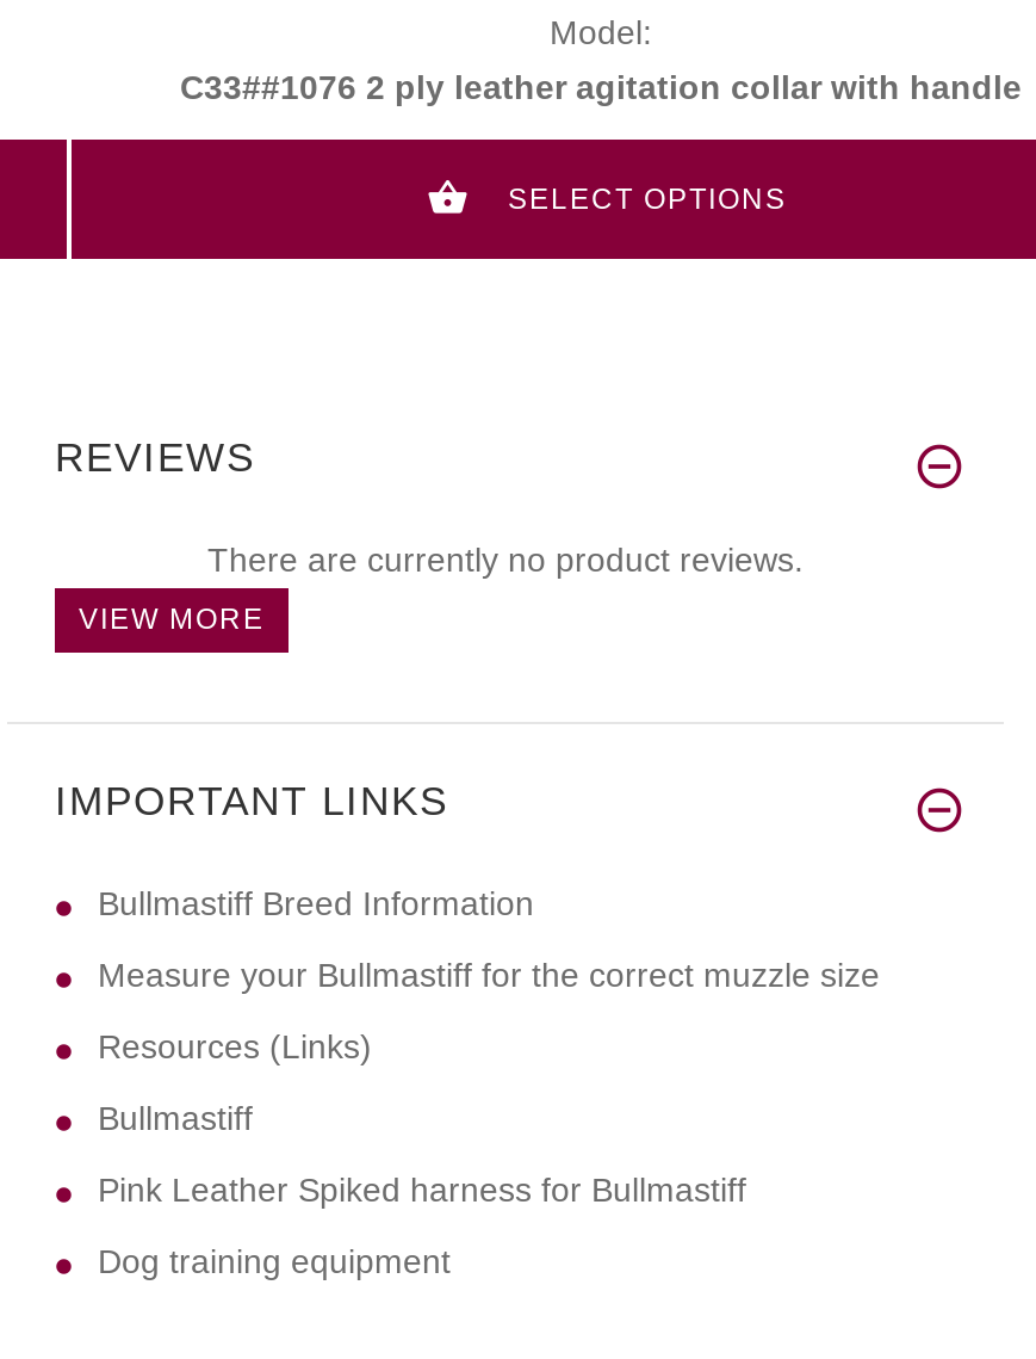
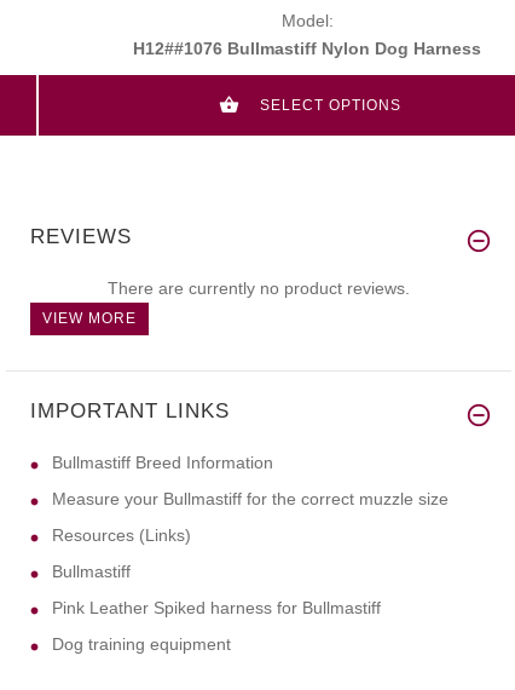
[180,68,1022,106] C33##1076 2 ply leather agitation collar with handle -> [133,38,481,58] H12##1076 Bullmastiff Nylon Dog Harness

